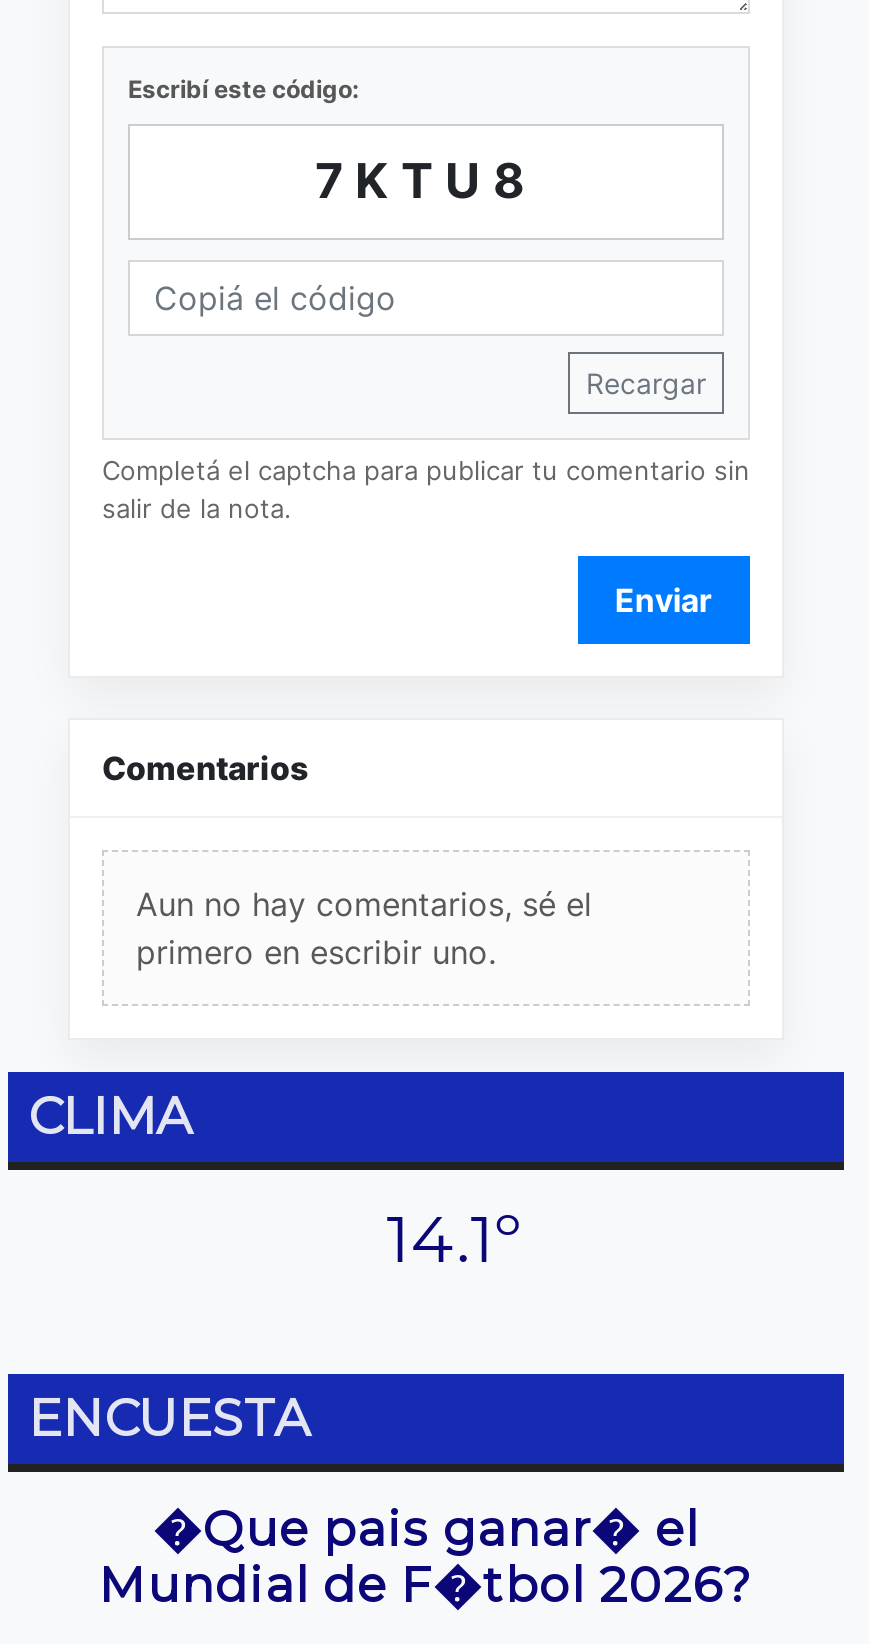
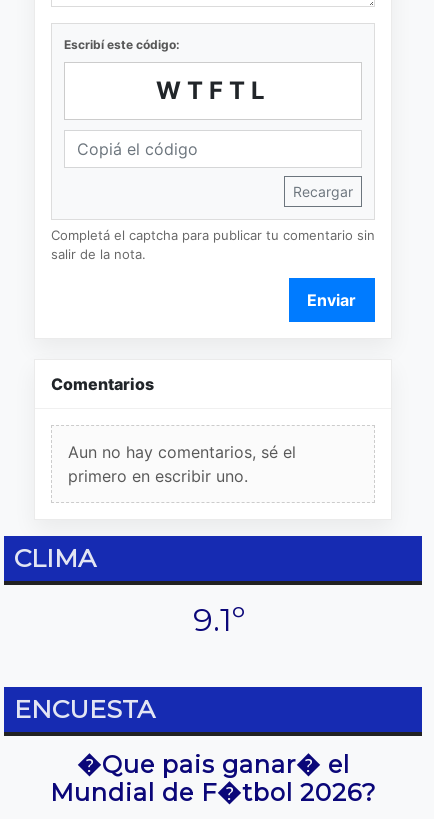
[315,152,537,210] 7KTU8 -> [155,76,270,105] WTFTL
[387,1199,521,1277] 14.1º -> [193,600,245,639] 9.1º

